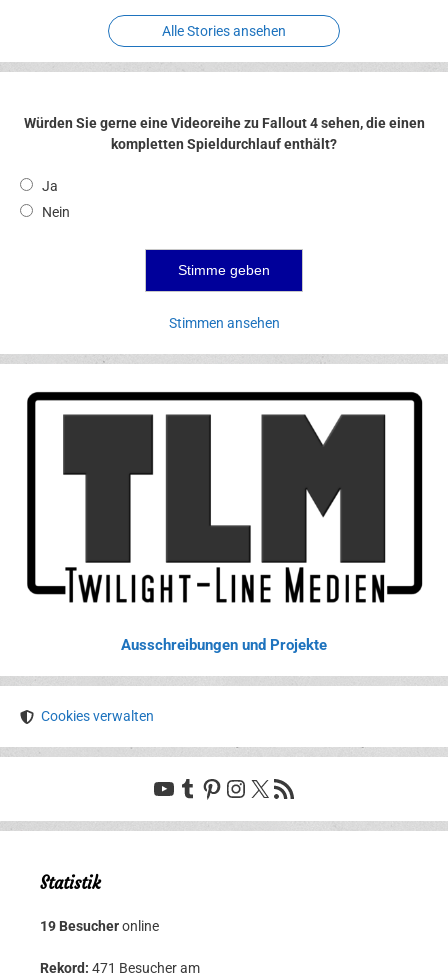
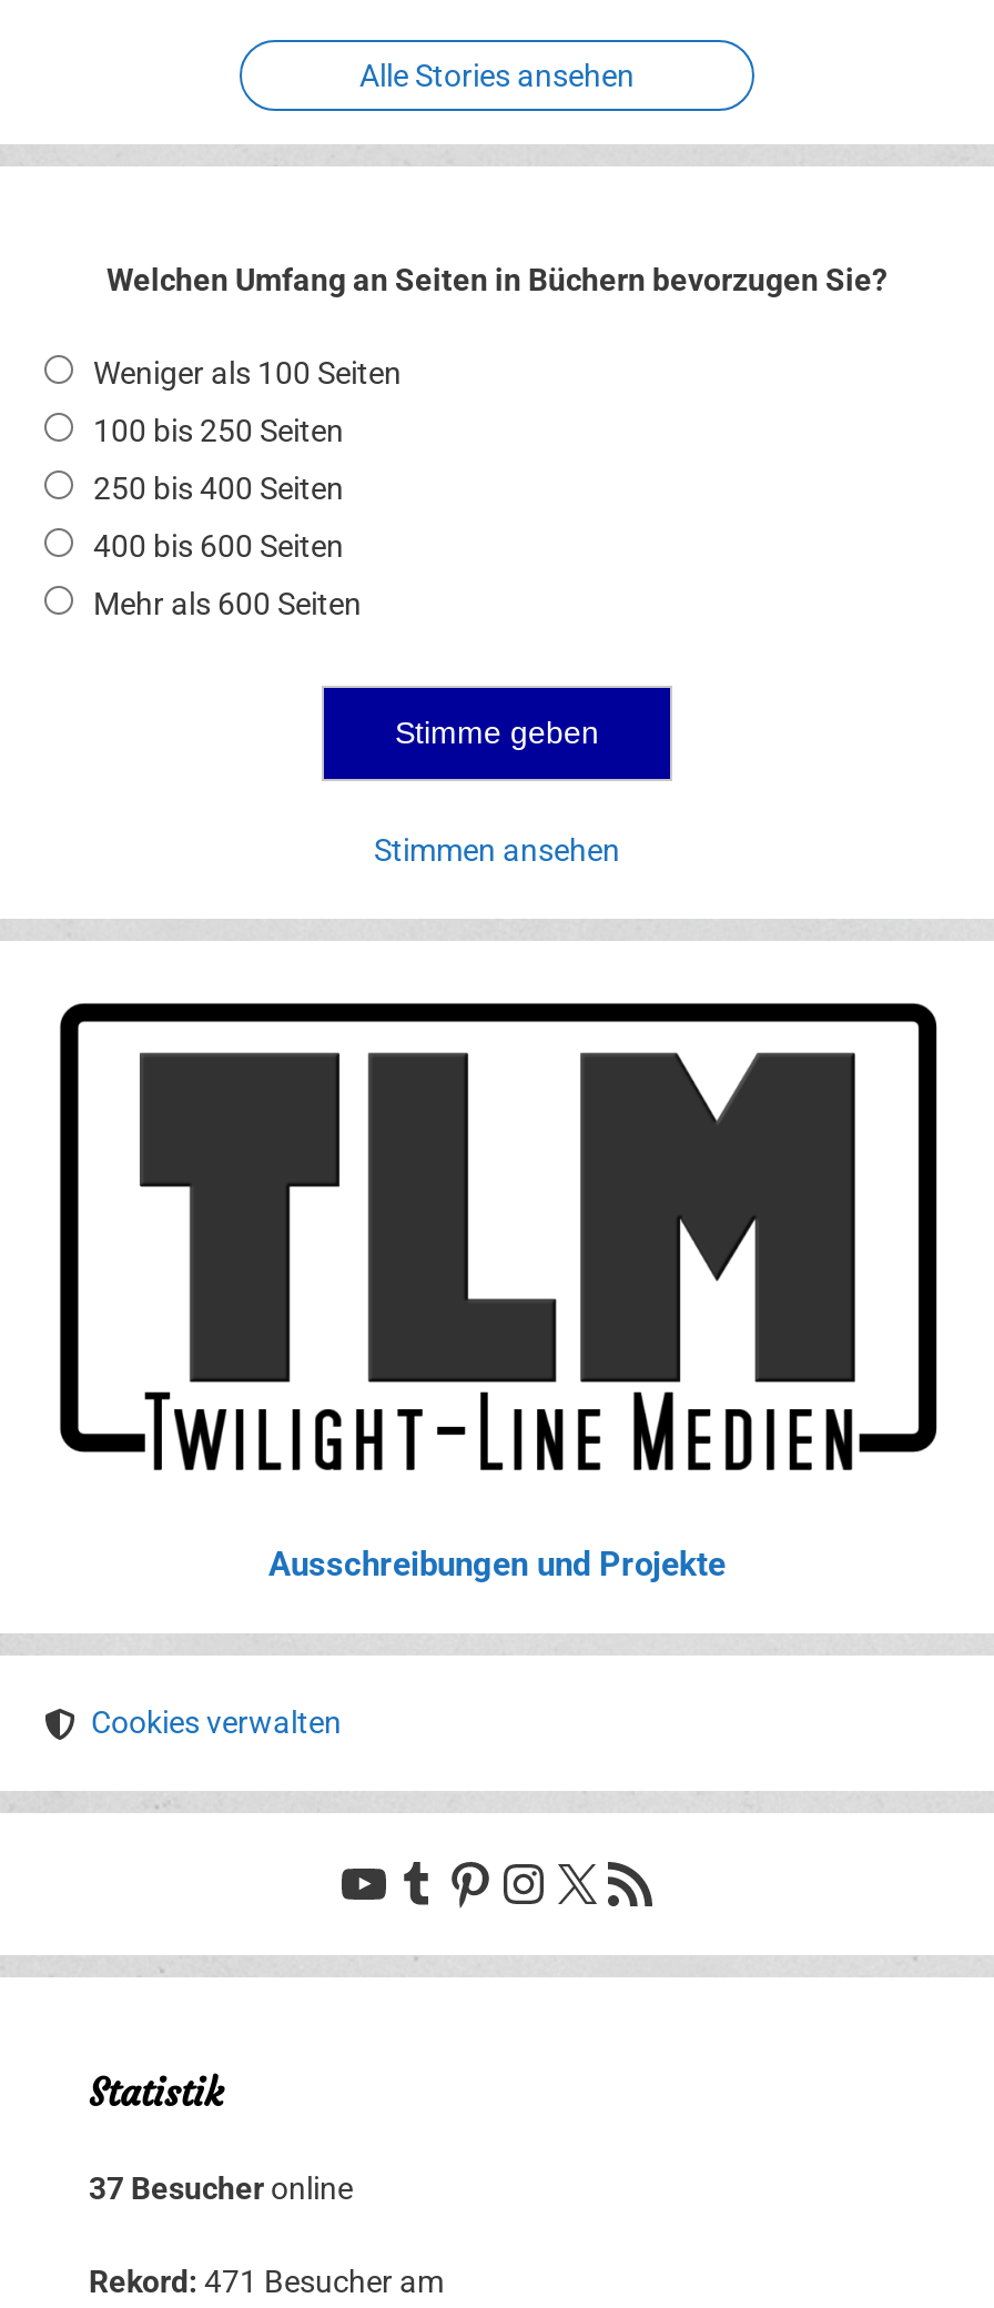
[23,115,424,220] Würden Sie gerne eine Videoreihe zu Fallout 4 sehen, die einen | kompletten Spieldurchlauf enthält? | Ja | Nein -> [93,263,887,622] Welchen Umfang an Seiten in Büchern bevorzugen Sie? | Weniger als 100 Seiten | 100 bis 250 Seiten | 250 bis 400 Seiten | 400 bis 600 Seiten | Mehr als 600 Seiten
[40,918,159,934] 19 Besucher online -> [89,2171,353,2207] 37 Besucher online

